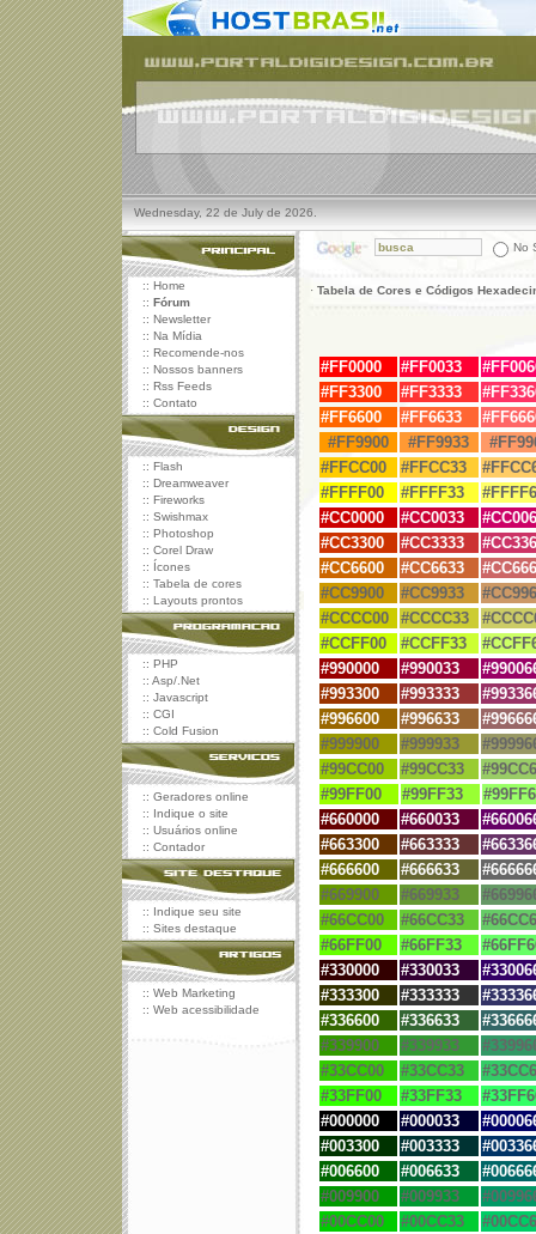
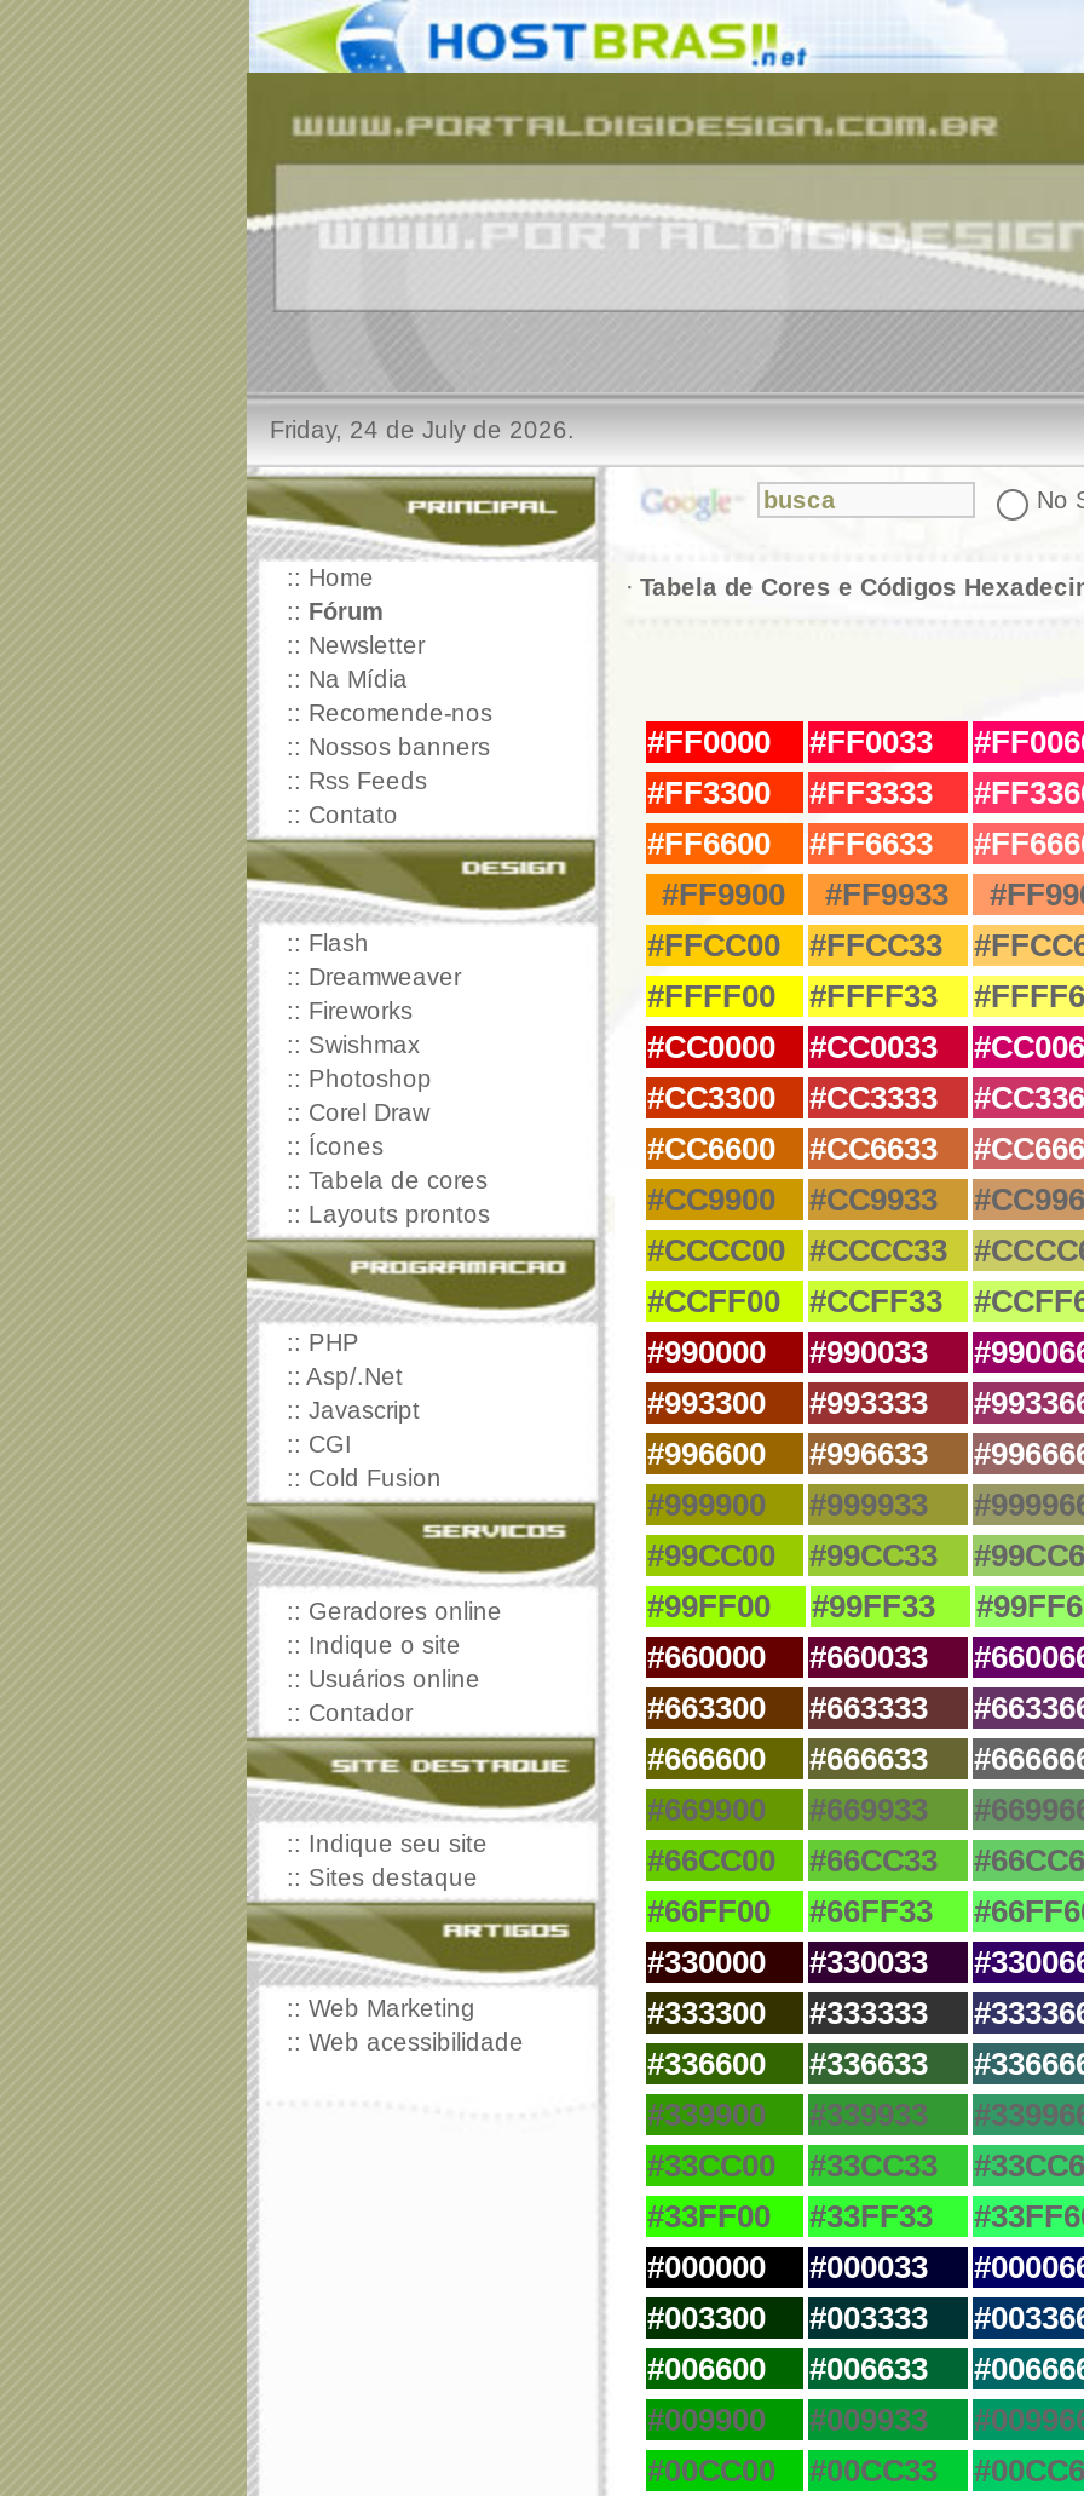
[133,206,316,219] Wednesday, 22 de July de 2026. -> [270,416,575,443] Friday, 24 de July de 2026.

